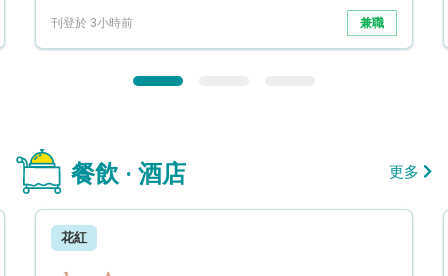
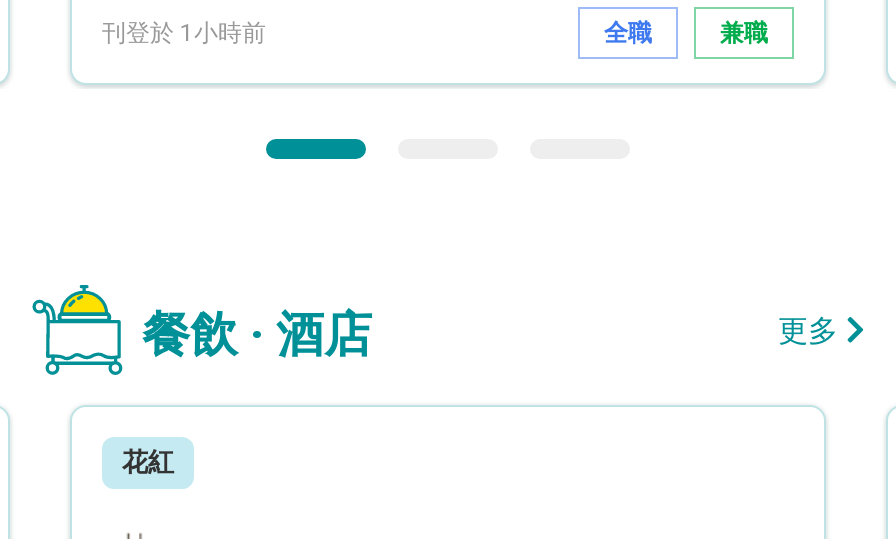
[51,15,133,29] 刊登於 3小時前 -> [102,18,652,46] 刊登於 1小時前 | 全職

